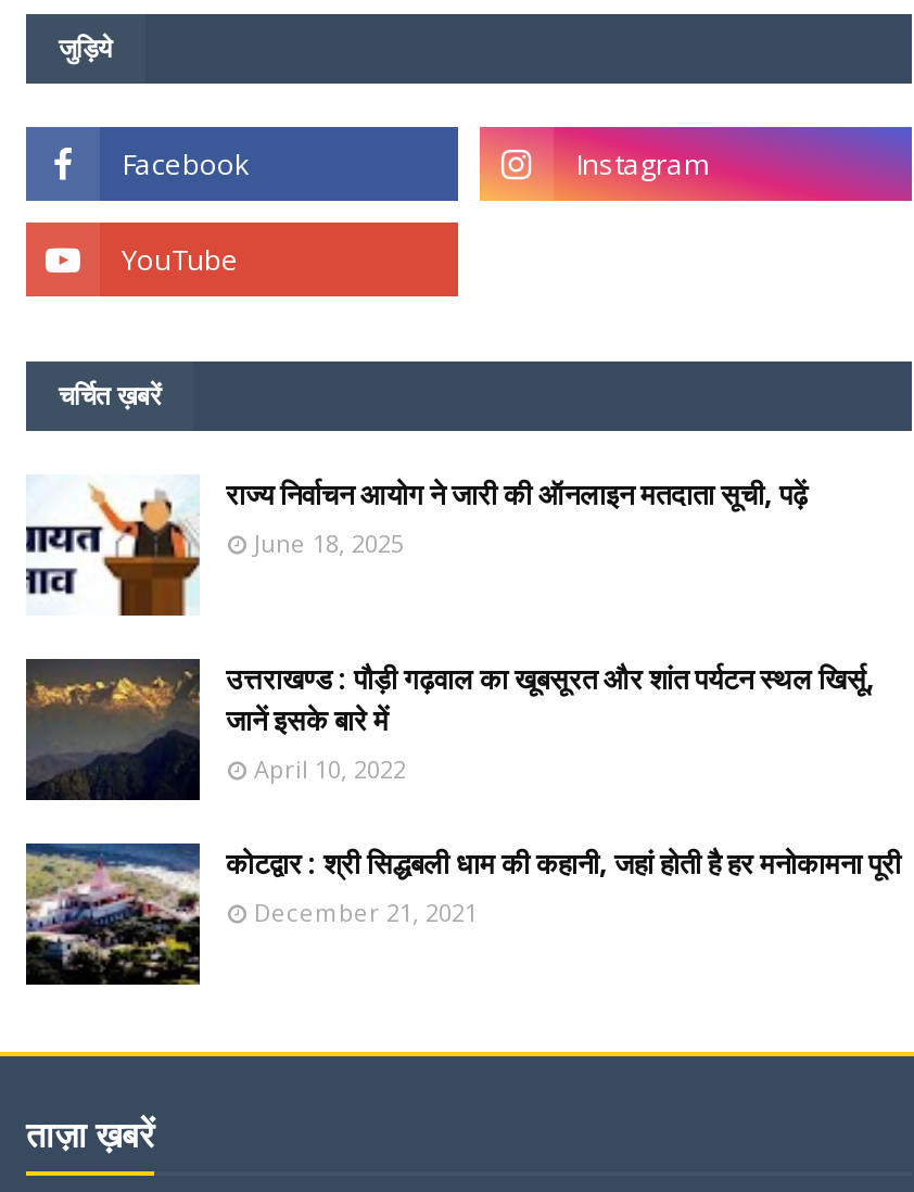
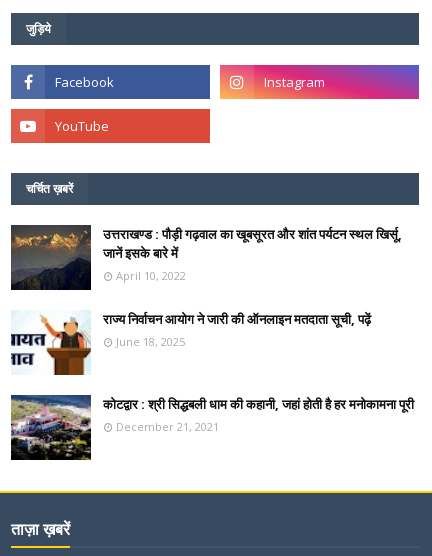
moved [26,473,808,616] -> [11,309,371,376]: [image] | राज्य निर्वाचन आयोग ने जारी की ऑनलाइन मतदाता सूची, पढ़ें | June 18, 2025
moved [24,658,875,802] -> [10,224,402,291]: [image] | उत्तराखण्ड : पौड़ी गढ़वाल का खूबसूरत और शांत पर्यटन स्थल खिर्सू, | जानें इसके बारे में | April 10, 2022

